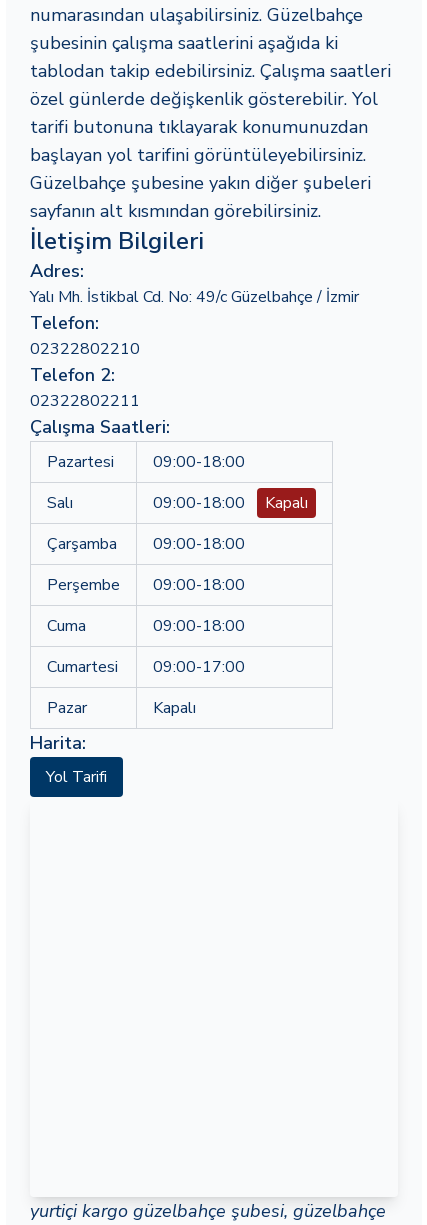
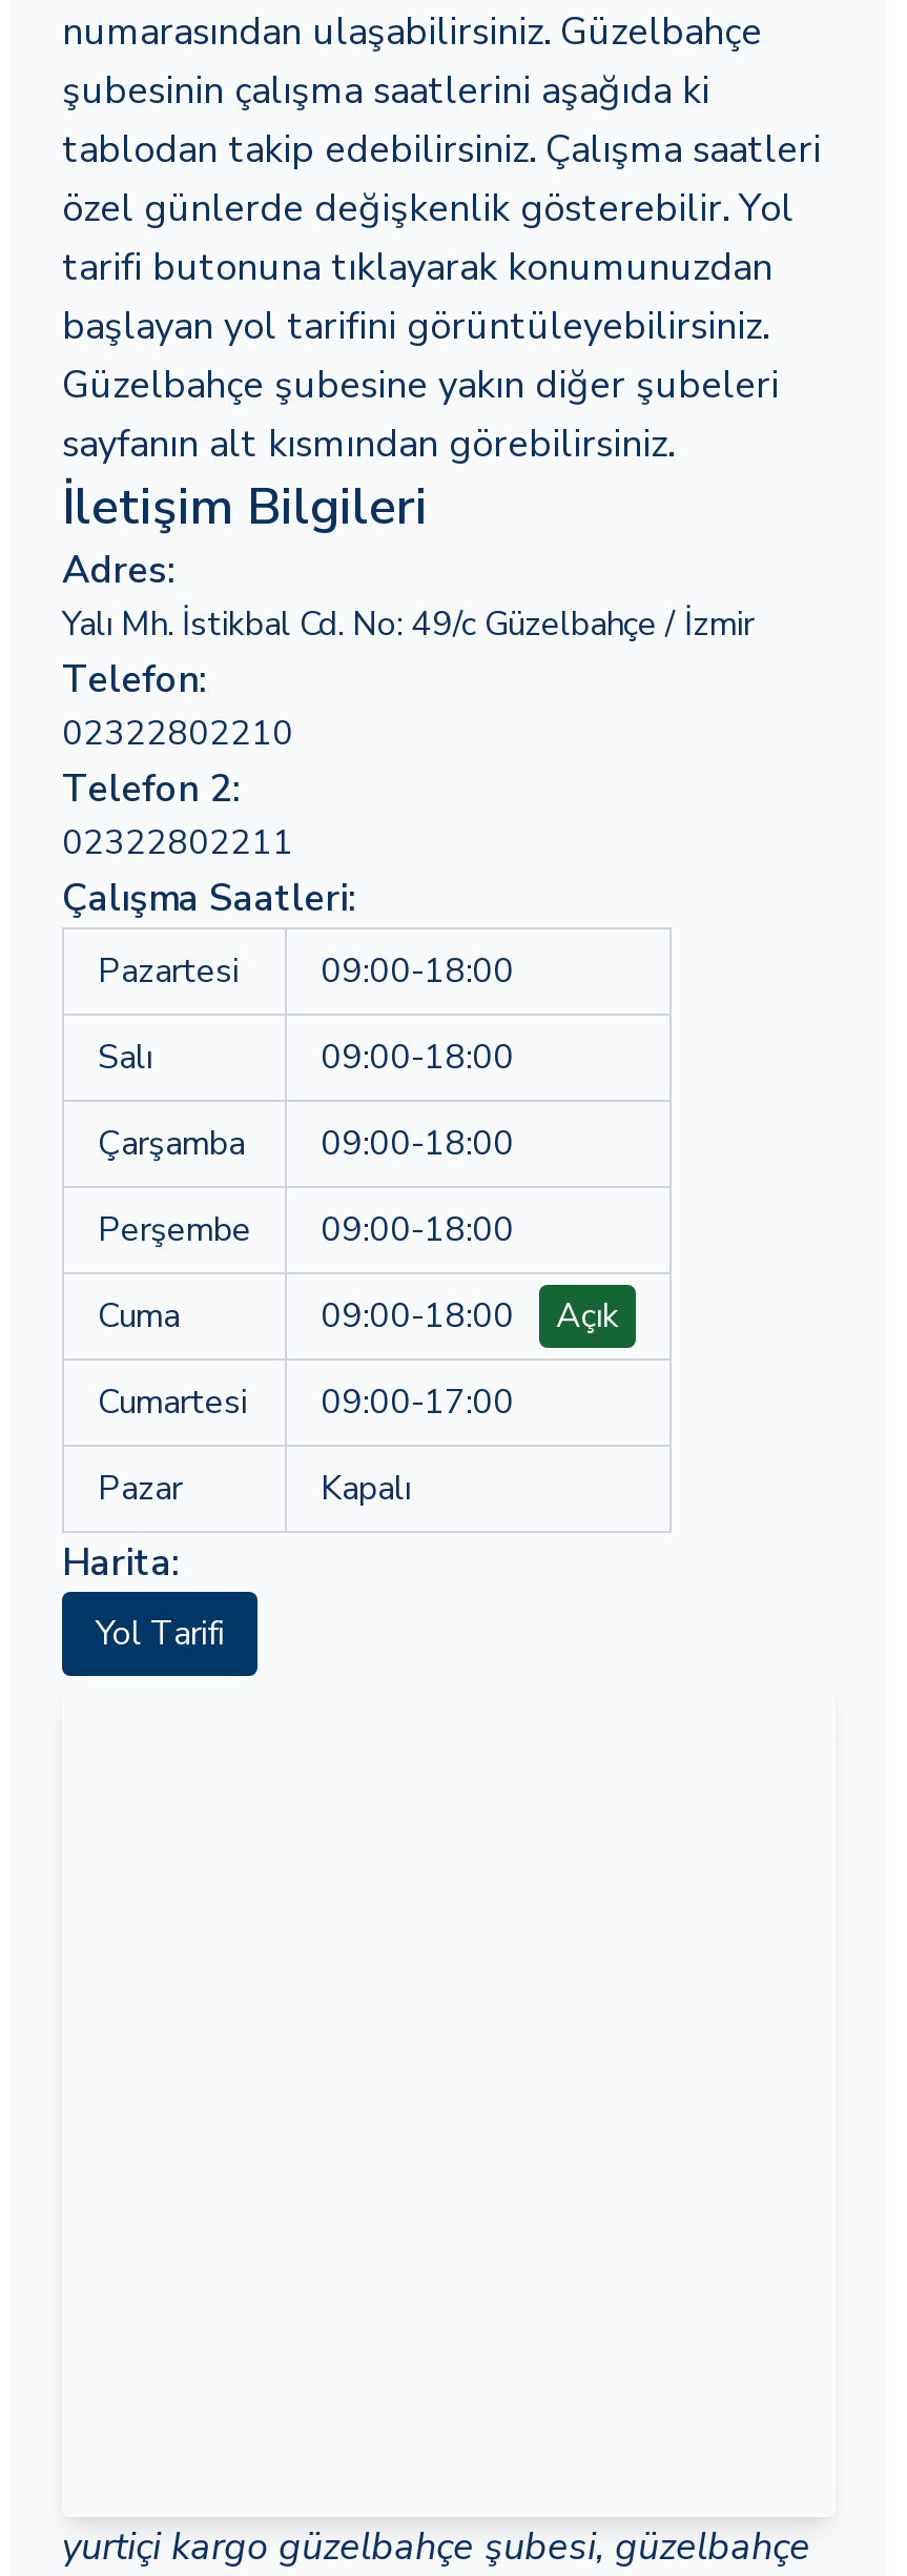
[265,492,308,514] Kapalı -> none
none -> [556,1293,619,1340] Açık

